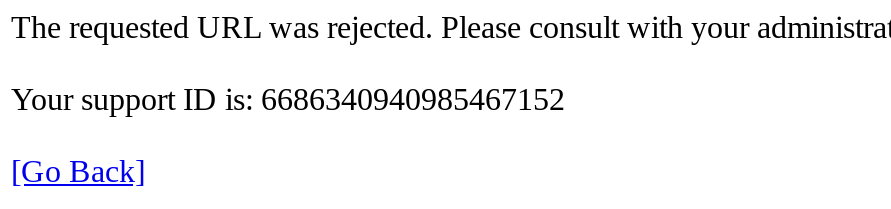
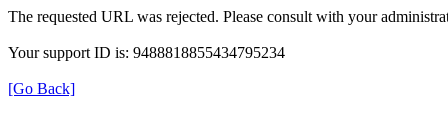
[11,82,565,116] Your support ID is: 6686340940985467152 -> [8,44,285,61] Your support ID is: 9488818855434795234

